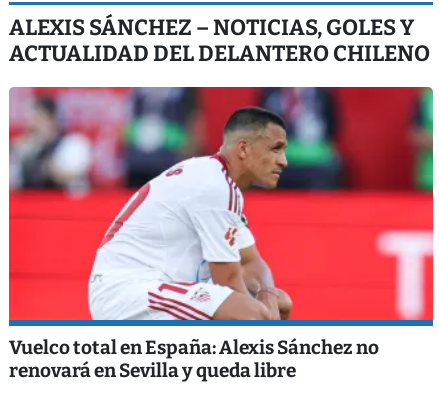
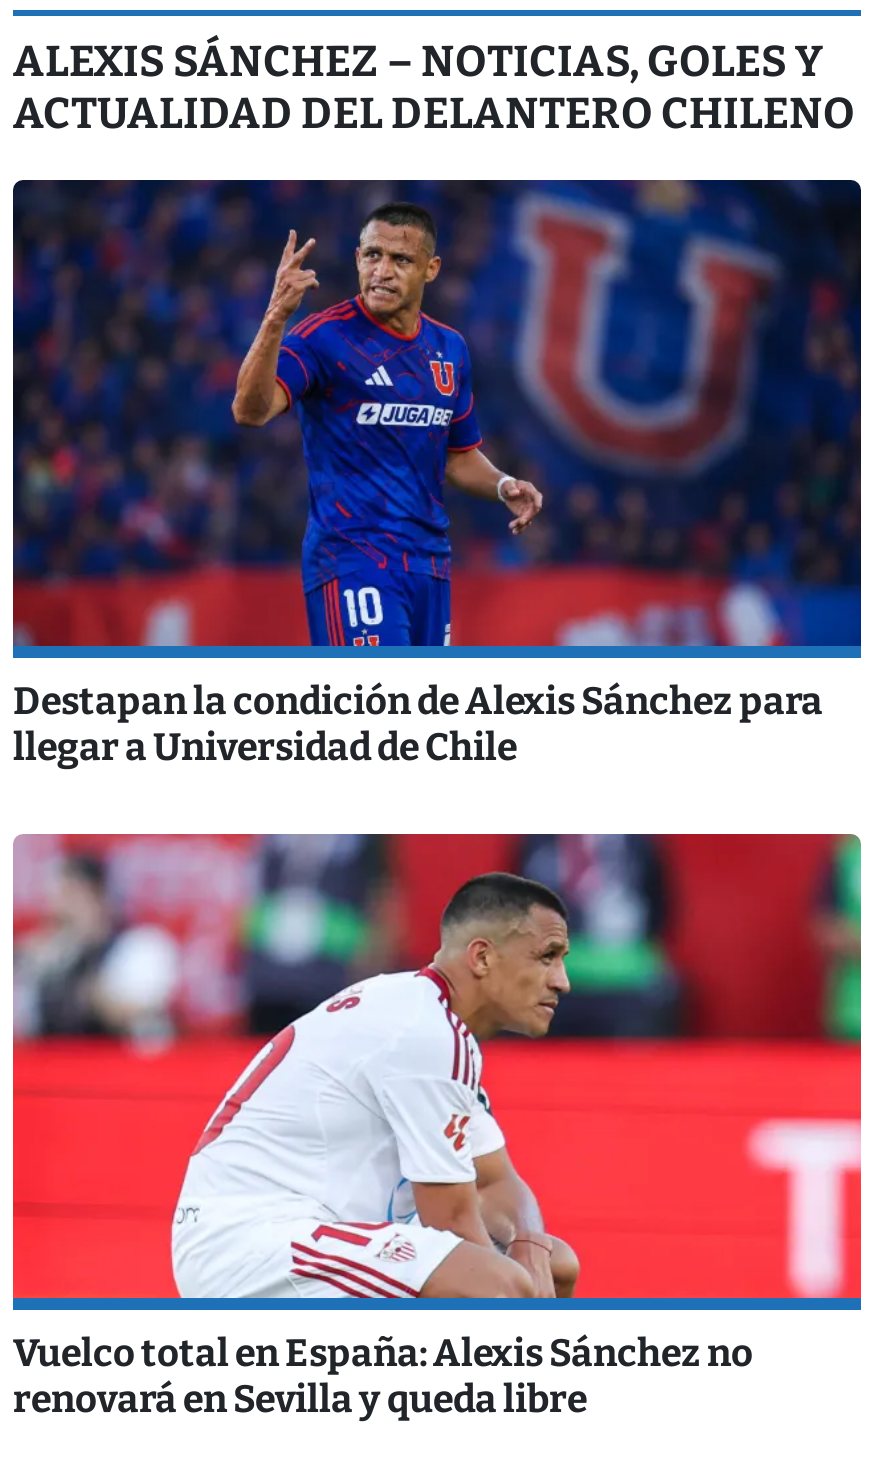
none -> [11,178,863,769] [image] | Destapan la condición de Alexis Sánchez para | llegar a Universidad de Chile

